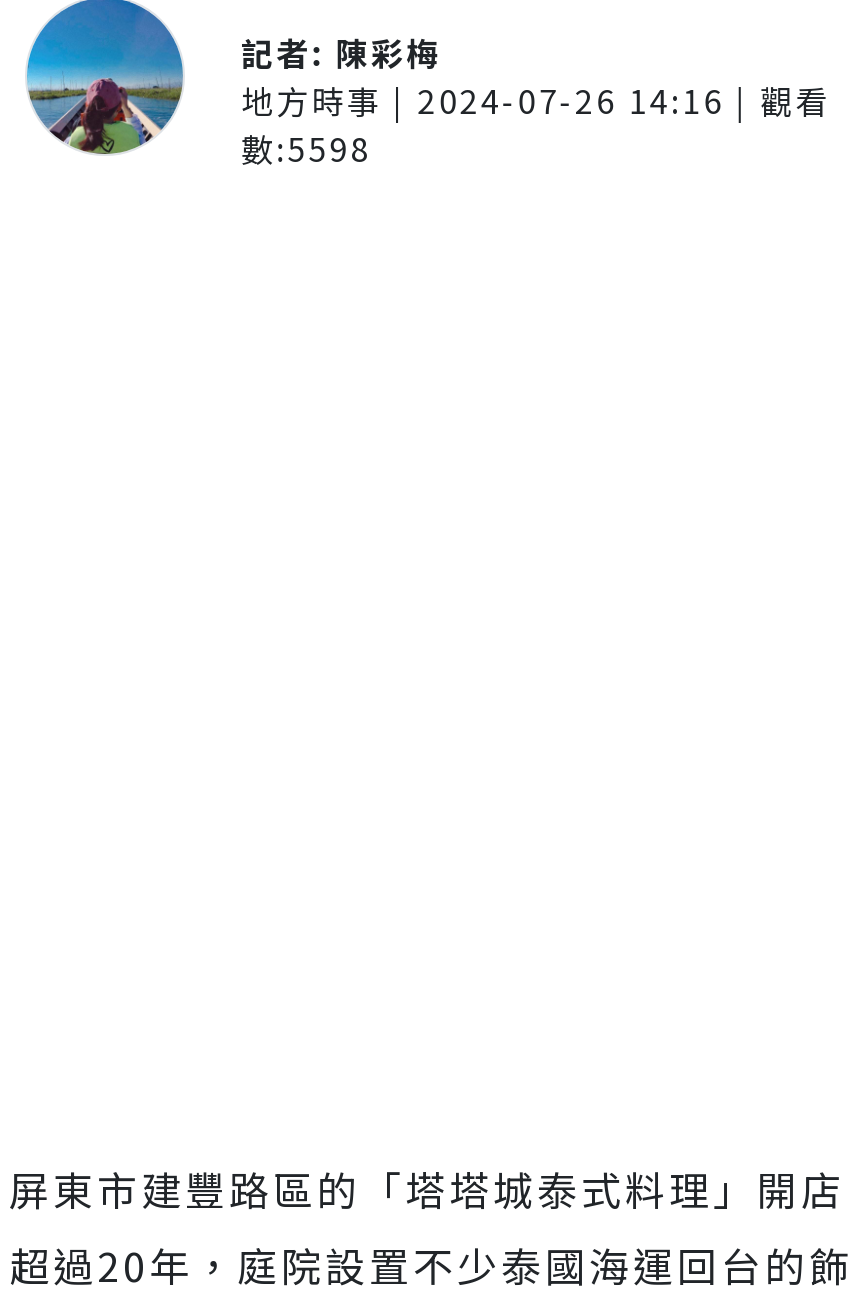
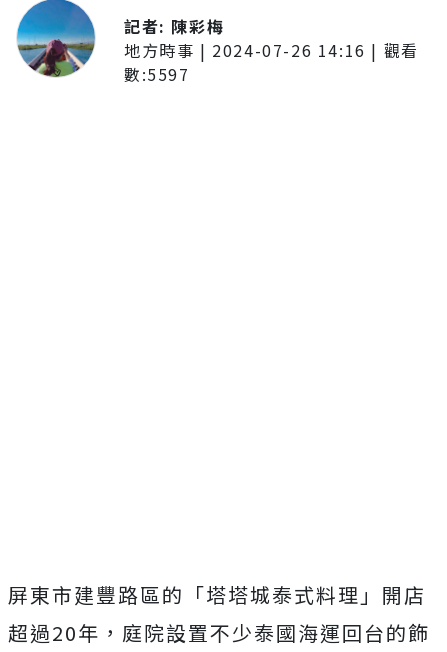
[241,124,372,172] 數:5598 -> [124,62,190,86] 數:5597

